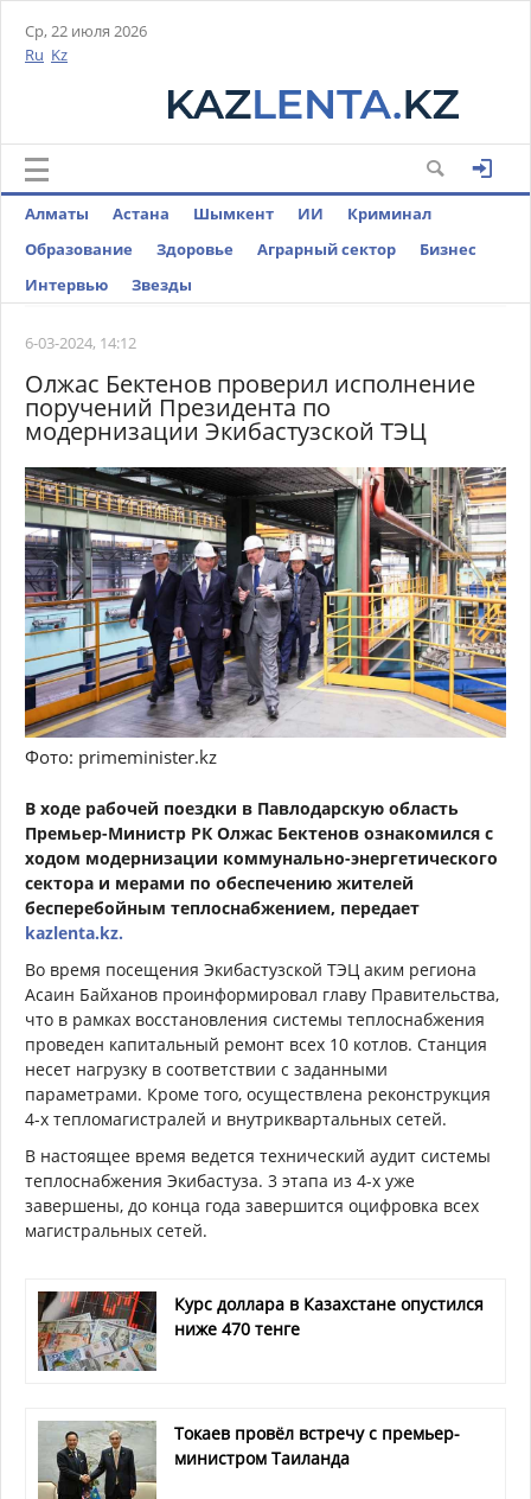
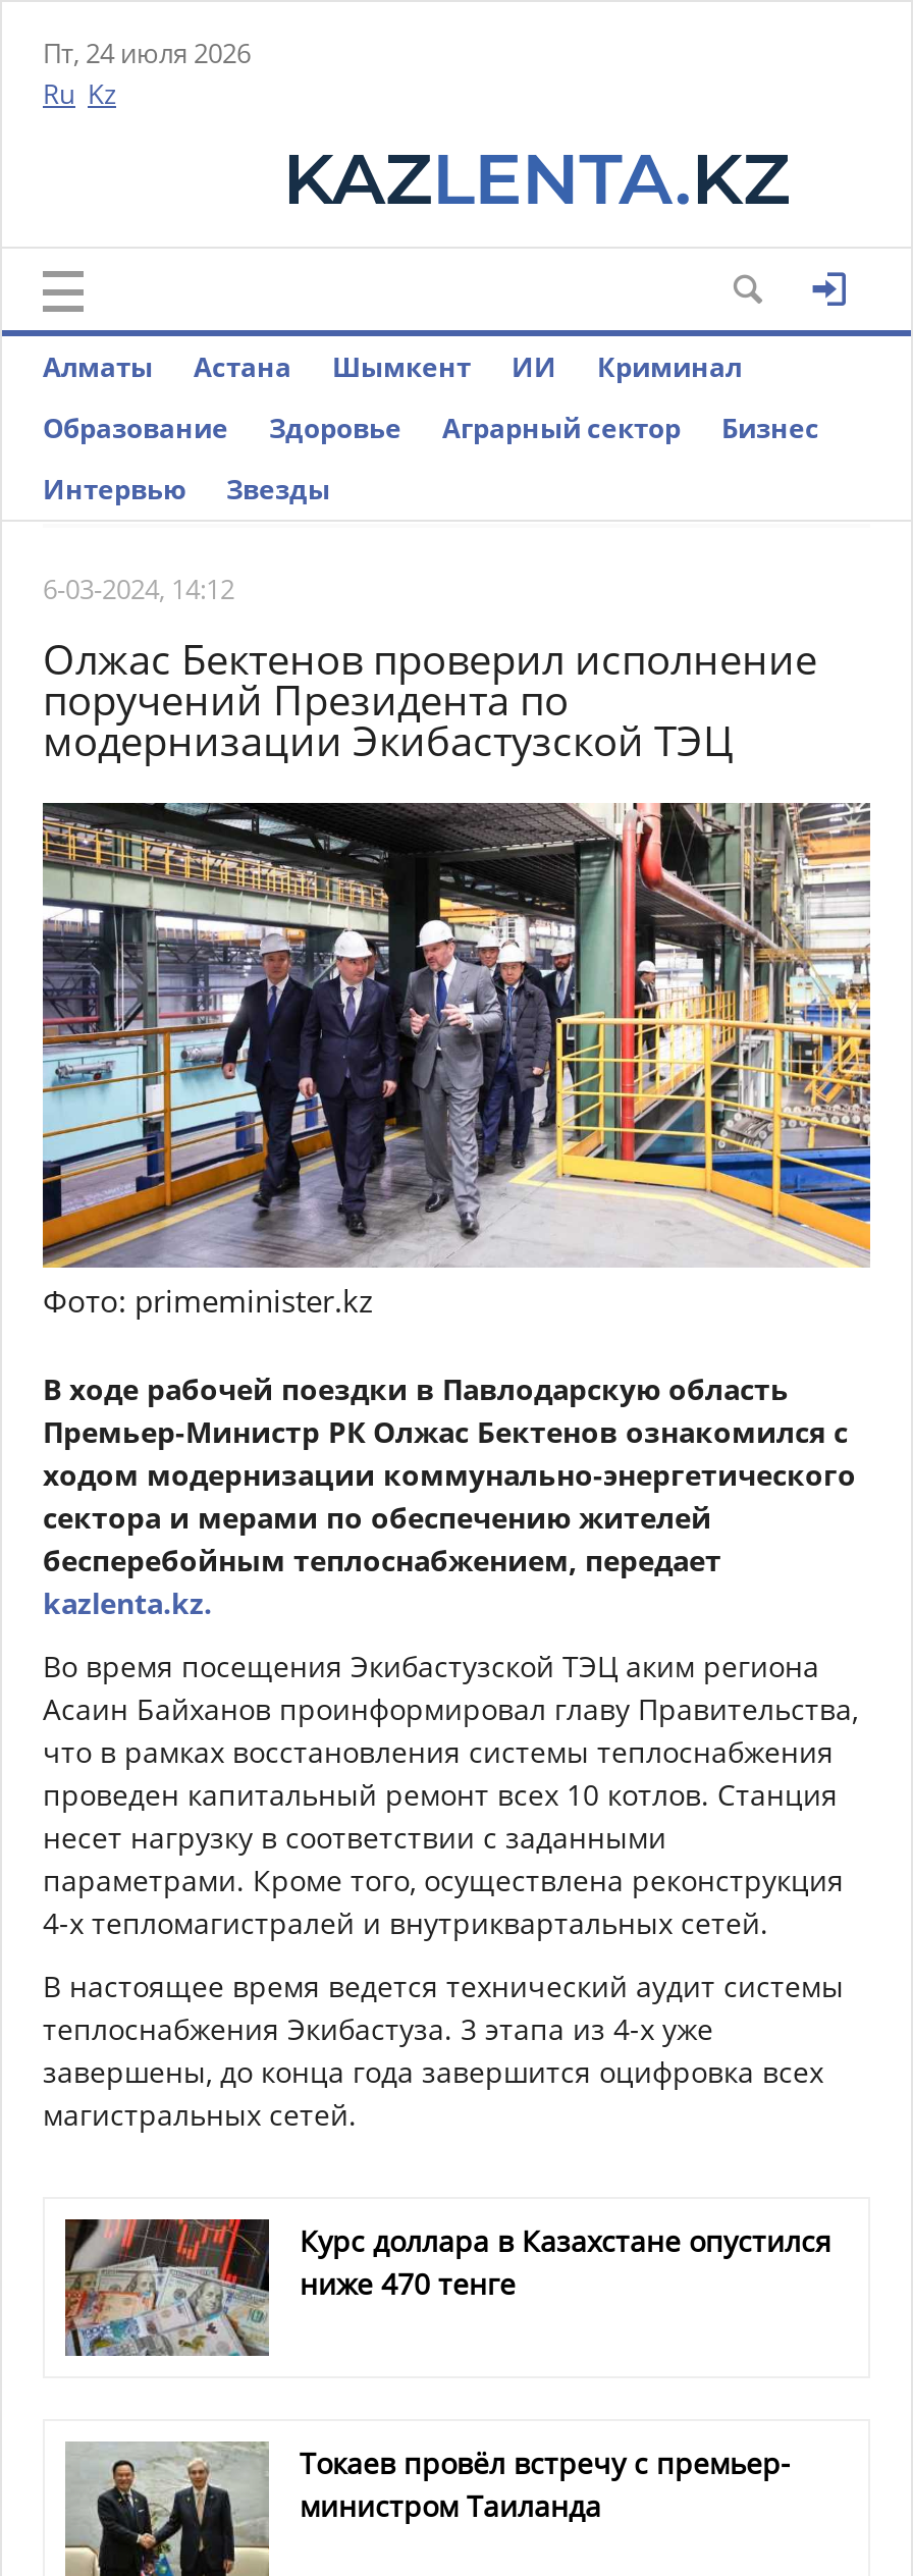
[25,20,147,42] Ср, 22 июля 2026 -> [43,35,251,71] Пт, 24 июля 2026

